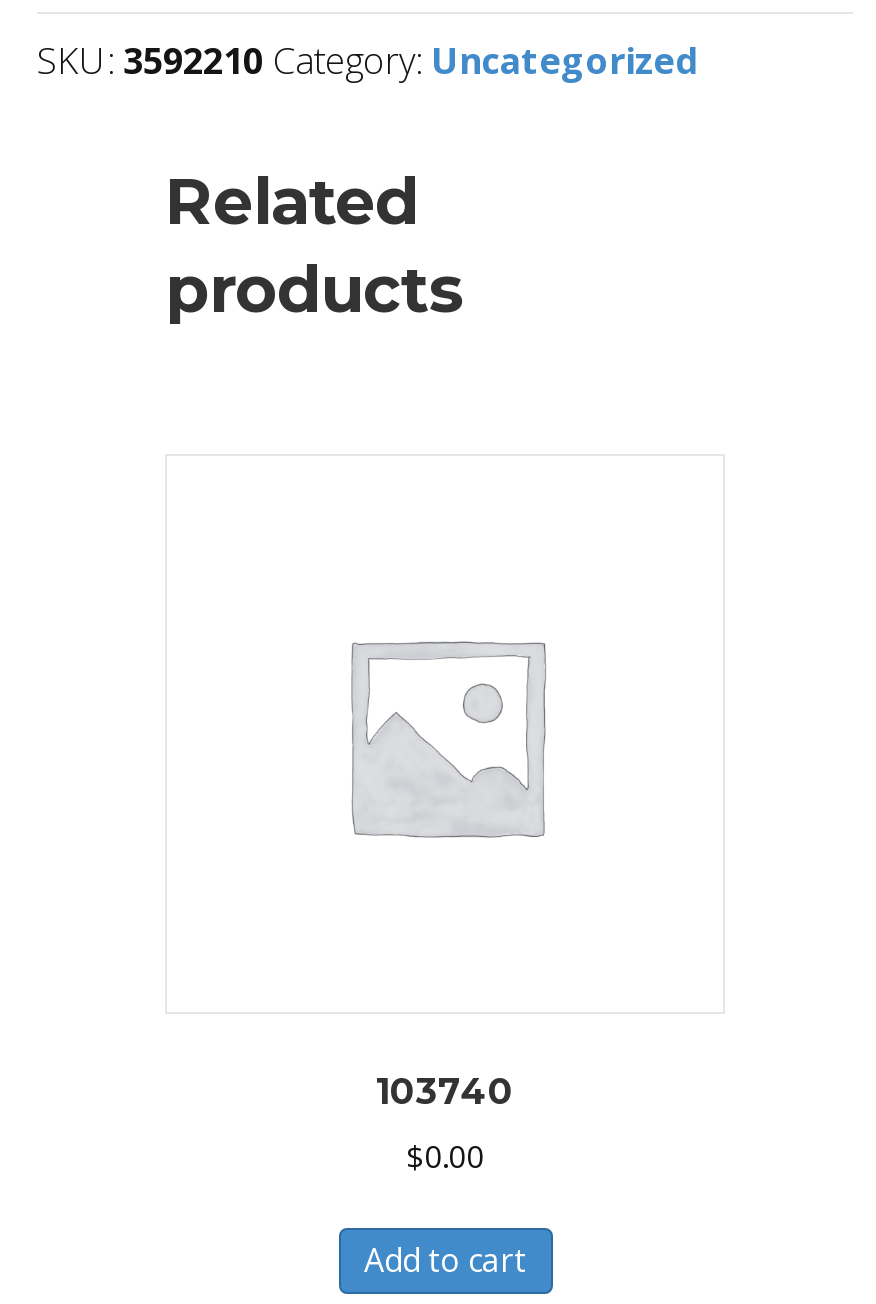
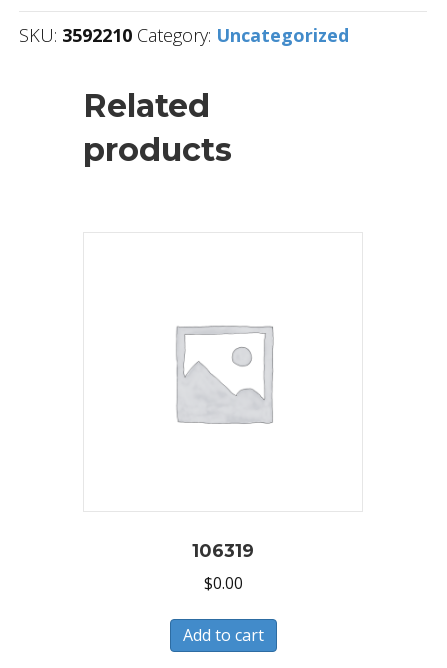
[376,1071,514,1115] 103740 -> [192,540,254,562] 106319

